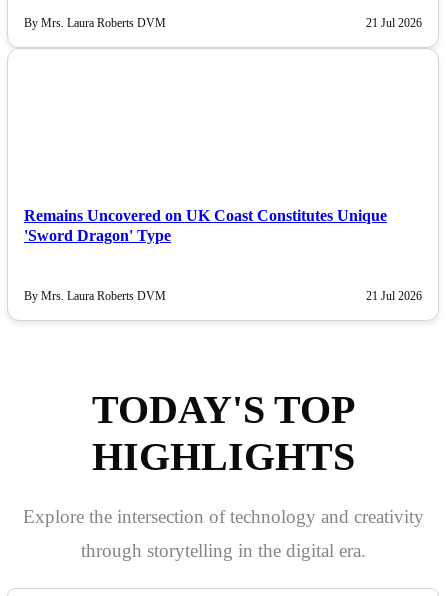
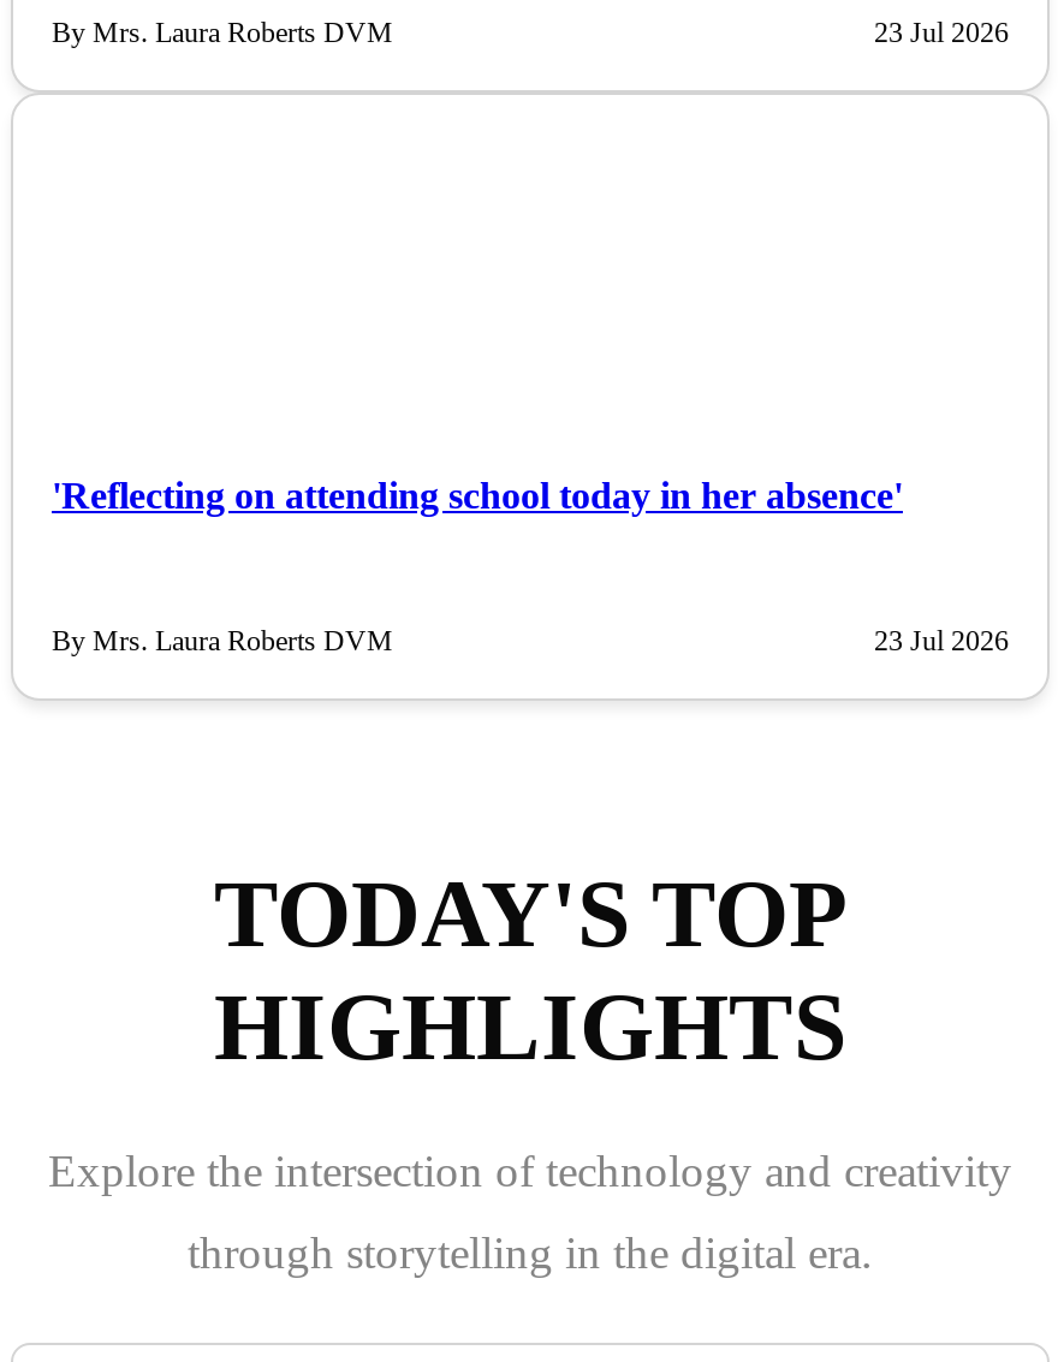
[366,16,422,30] 21 Jul 2026 -> [874,16,1009,49] 23 Jul 2026
[24,207,387,244] Remains Uncovered on UK Coast Constitutes Unique | 'Sword Dragon' Type -> [52,475,903,516] 'Reflecting on attending school today in her absence'
[366,289,422,303] 21 Jul 2026 -> [874,623,1009,657] 23 Jul 2026

